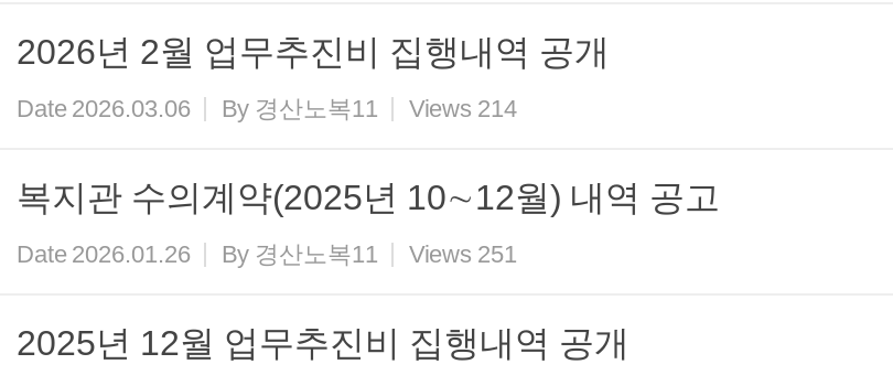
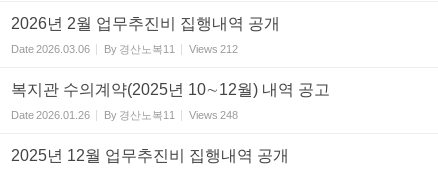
[17,95,517,122] Date 2026.03.06 By 경산노복11 Views 214 -> [11,43,238,55] Date 2026.03.06 By 경산노복11 Views 212
[17,241,517,267] Date 2026.01.26 By 경산노복11 Views 251 -> [11,109,238,121] Date 2026.01.26 By 경산노복11 Views 248

